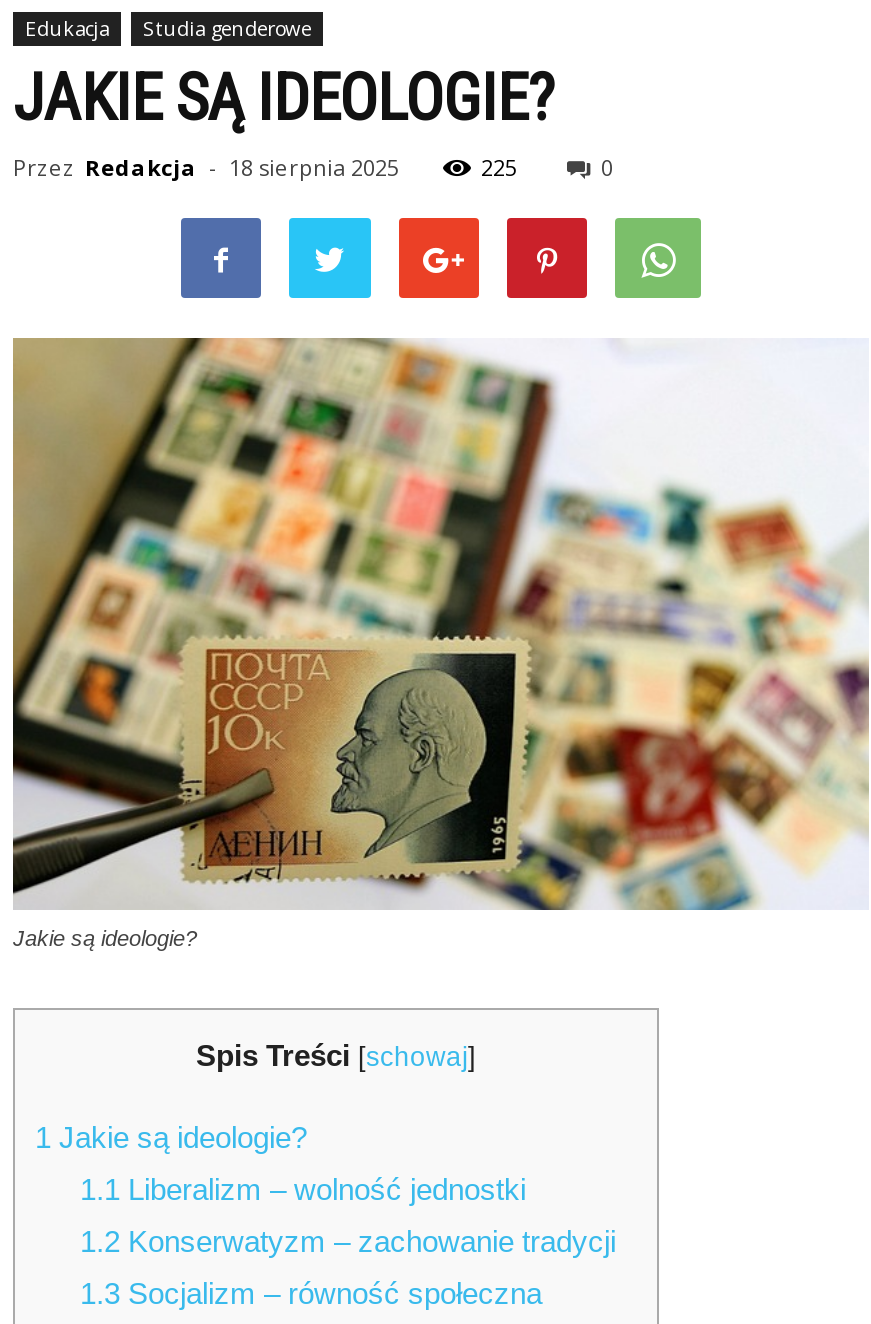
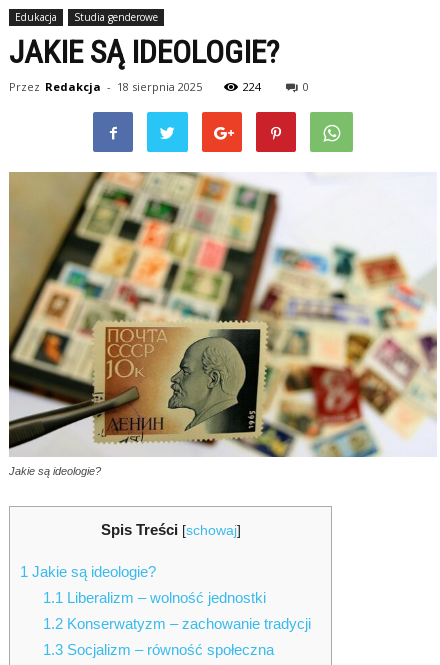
[481,152,517,182] 225 -> [243,79,261,94] 224

